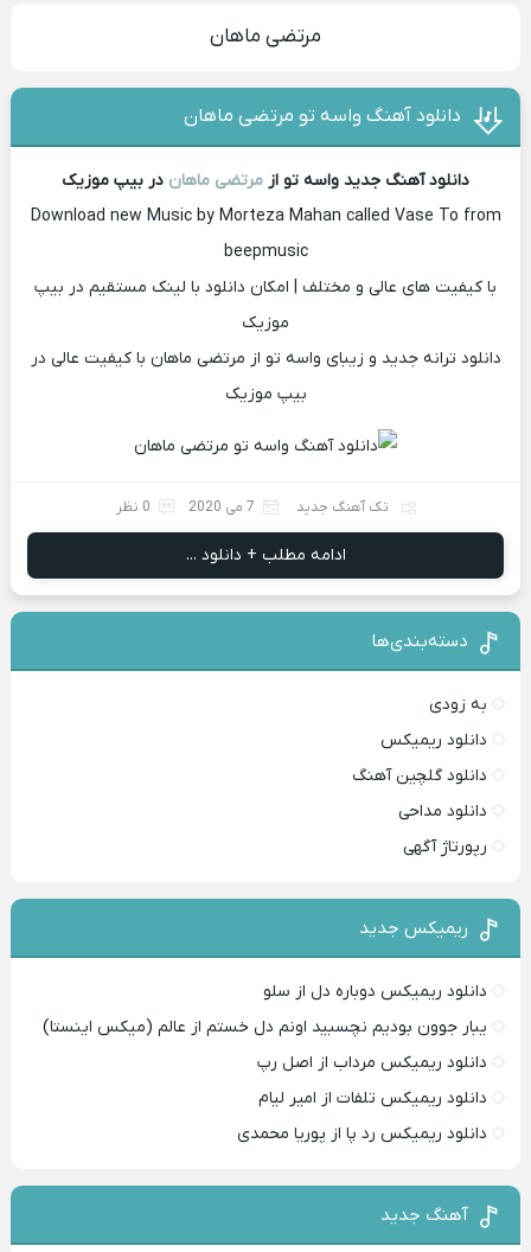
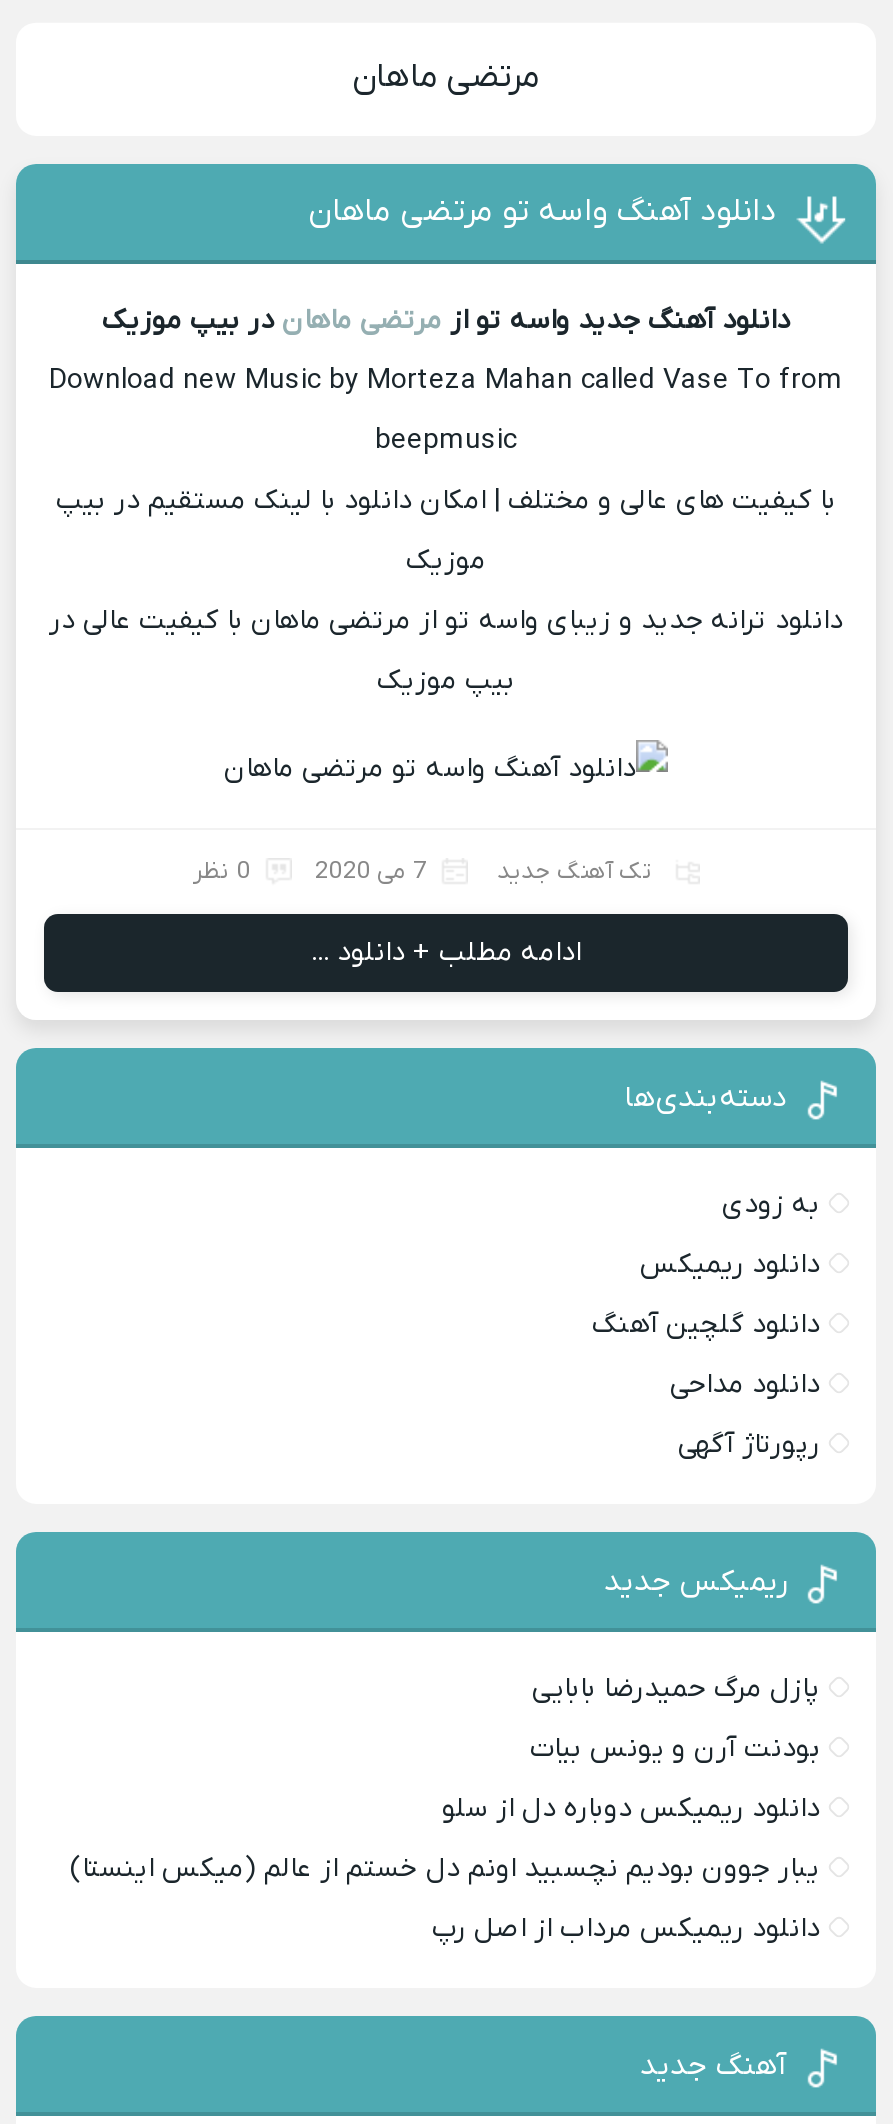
none -> [530,1670,820,1768] پازل مرگ حمیدرضا بابایی | بودنت آرن و یونس بیات
moved [43,980,487,1074] -> [70,1790,820,1948]: دانلود ریمیکس دوباره دل از سلو | یبار جوون بودیم نچسبید اونم دل خستم از عالم (میکس اینستا) | دانلود ریمیکس مرداب از اصل رپ
[237,1087,487,1145] دانلود ریمیکس تلفات از امیر لیام | دانلود ریمیکس رد پا از پوریا محمدی -> none

